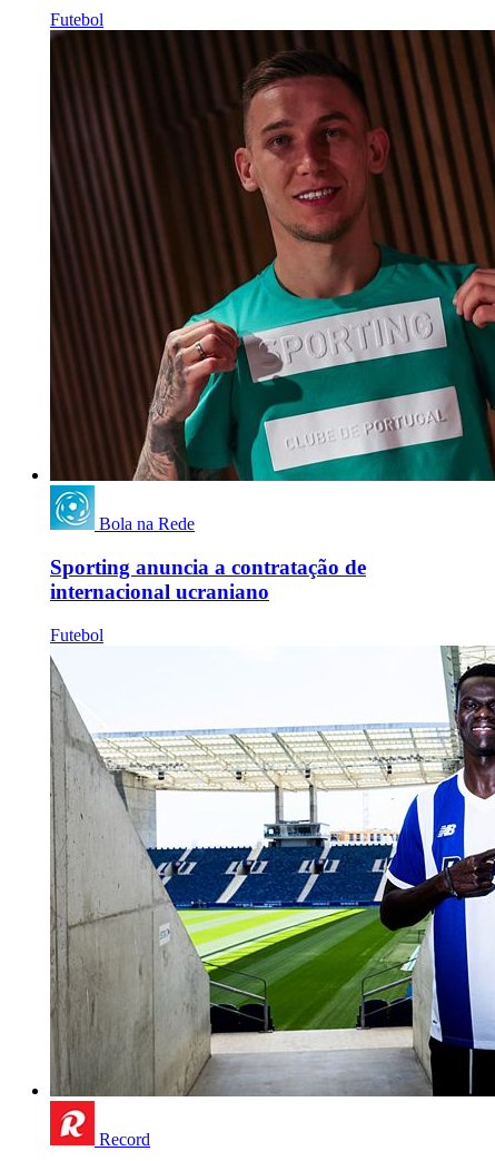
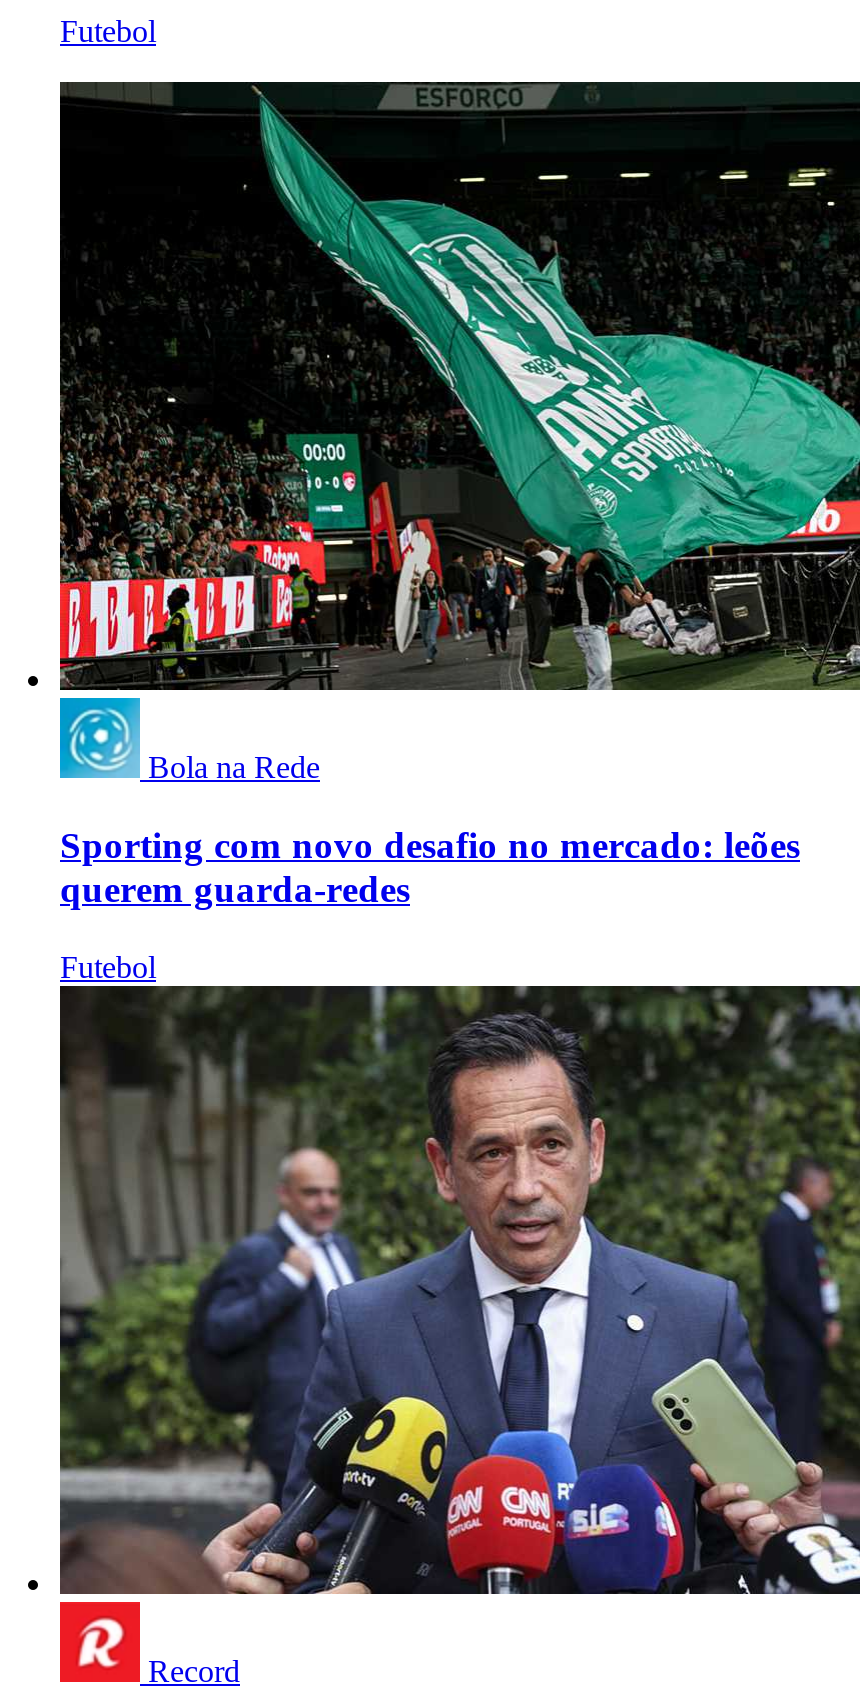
[49,29,492,482] [image] -> [58,49,854,701] [image]
[50,556,366,603] Sporting anuncia a contratação de | internacional ucraniano -> [60,823,800,909] Sporting com novo desafio no mercado: leões | querem guarda-redes
[50,646,492,1098] [image] -> [60,983,854,1603] [image]

